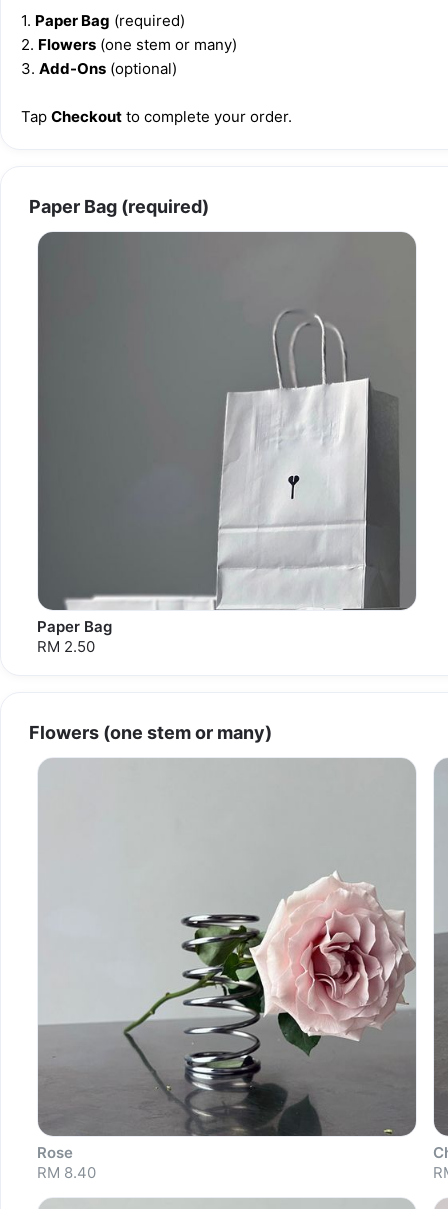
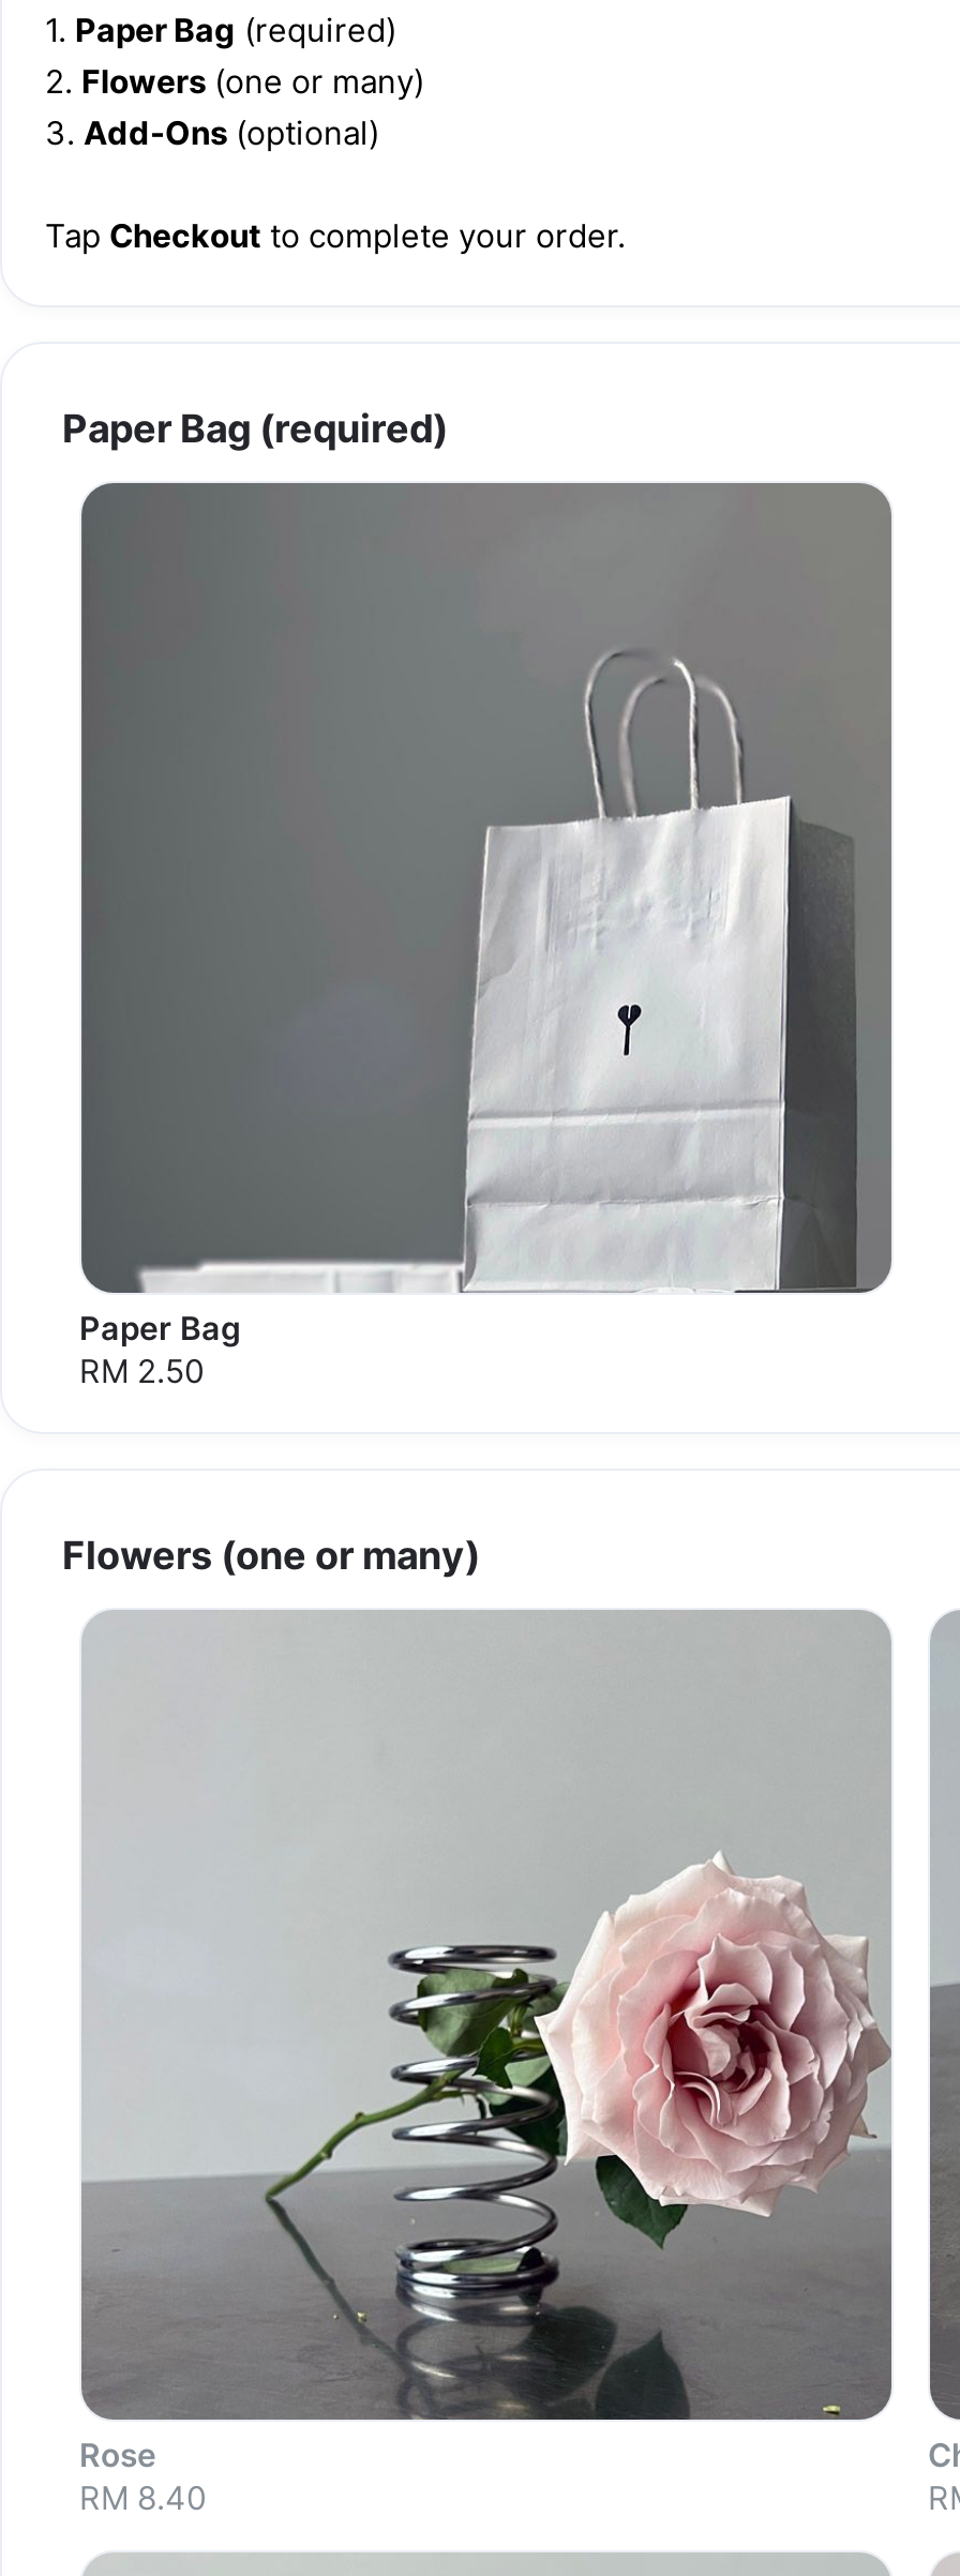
[21,35,237,54] 2. Flowers (one stem or many) -> [45,62,424,102] 2. Flowers (one or many)
[29,722,272,743] Flowers (one stem or many) -> [62,1533,480,1578] Flowers (one or many)

